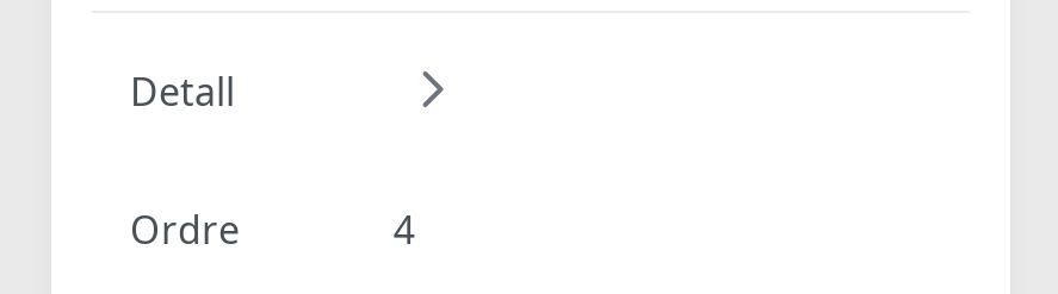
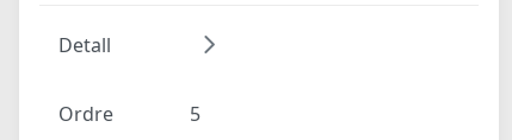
[393,204,415,256] 4 -> [190,101,201,127] 5

